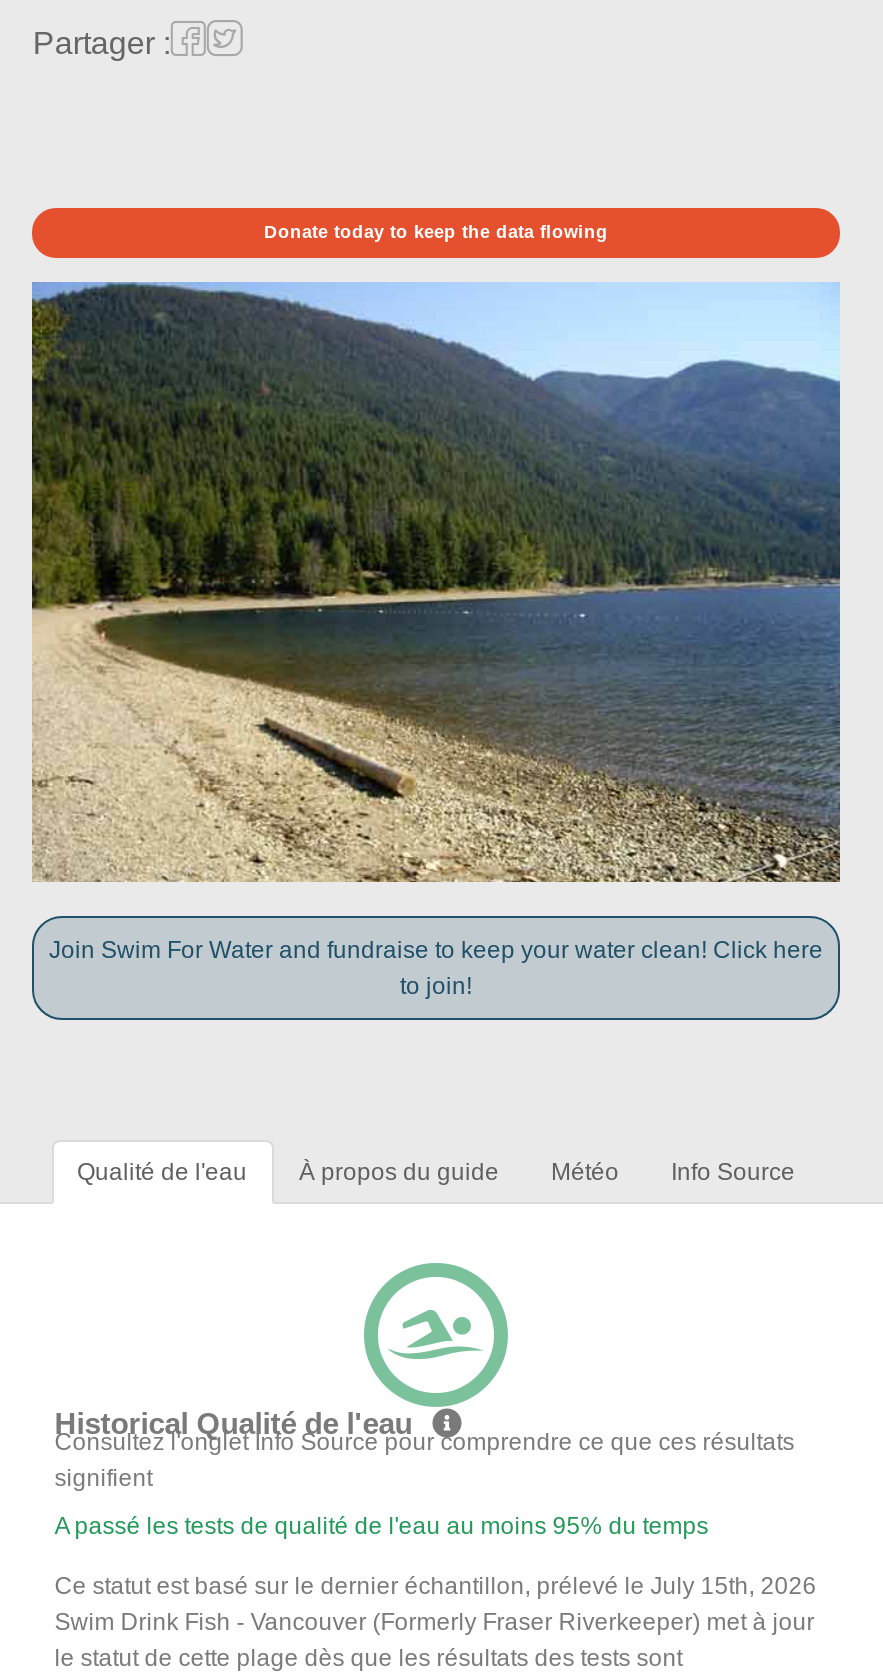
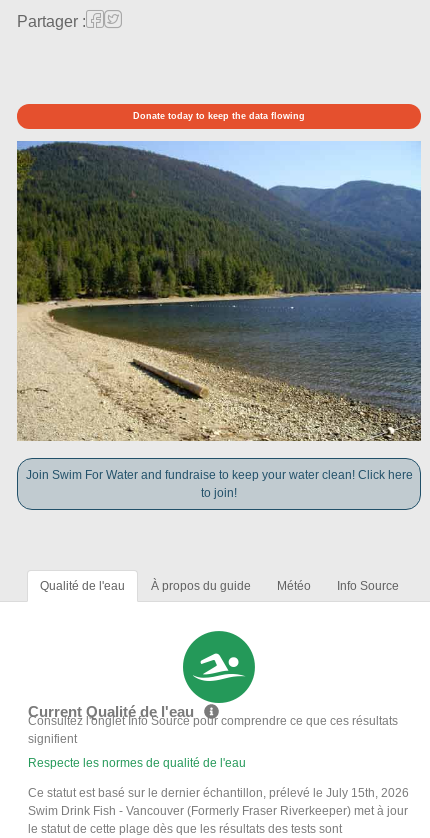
[54,1264,508,1441] [image] | Historical Qualité de l'eau -> [28,631,254,721] [image] | Current Qualité de l'eau
[54,1511,708,1539] A passé les tests de qualité de l'eau au moins 95% du temps -> [28,756,246,770] Respecte les normes de qualité de l'eau

